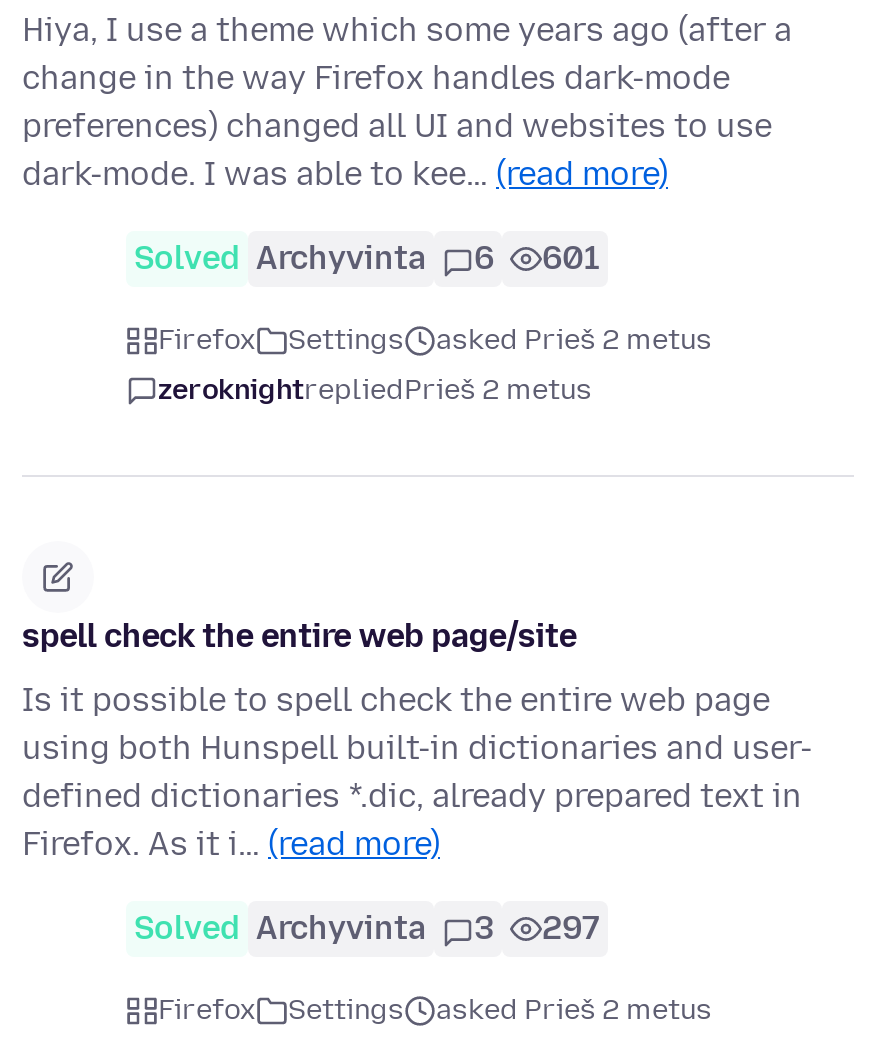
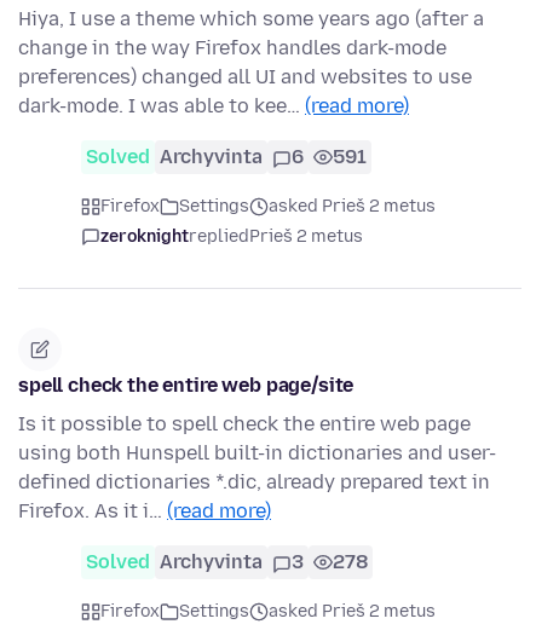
[134,240,600,278] Solved Archyvinta 6 601 -> [86,146,367,169] Solved Archyvinta 6 591
[134,910,600,948] Solved Archyvinta 3 297 -> [86,551,368,574] Solved Archyvinta 3 278

